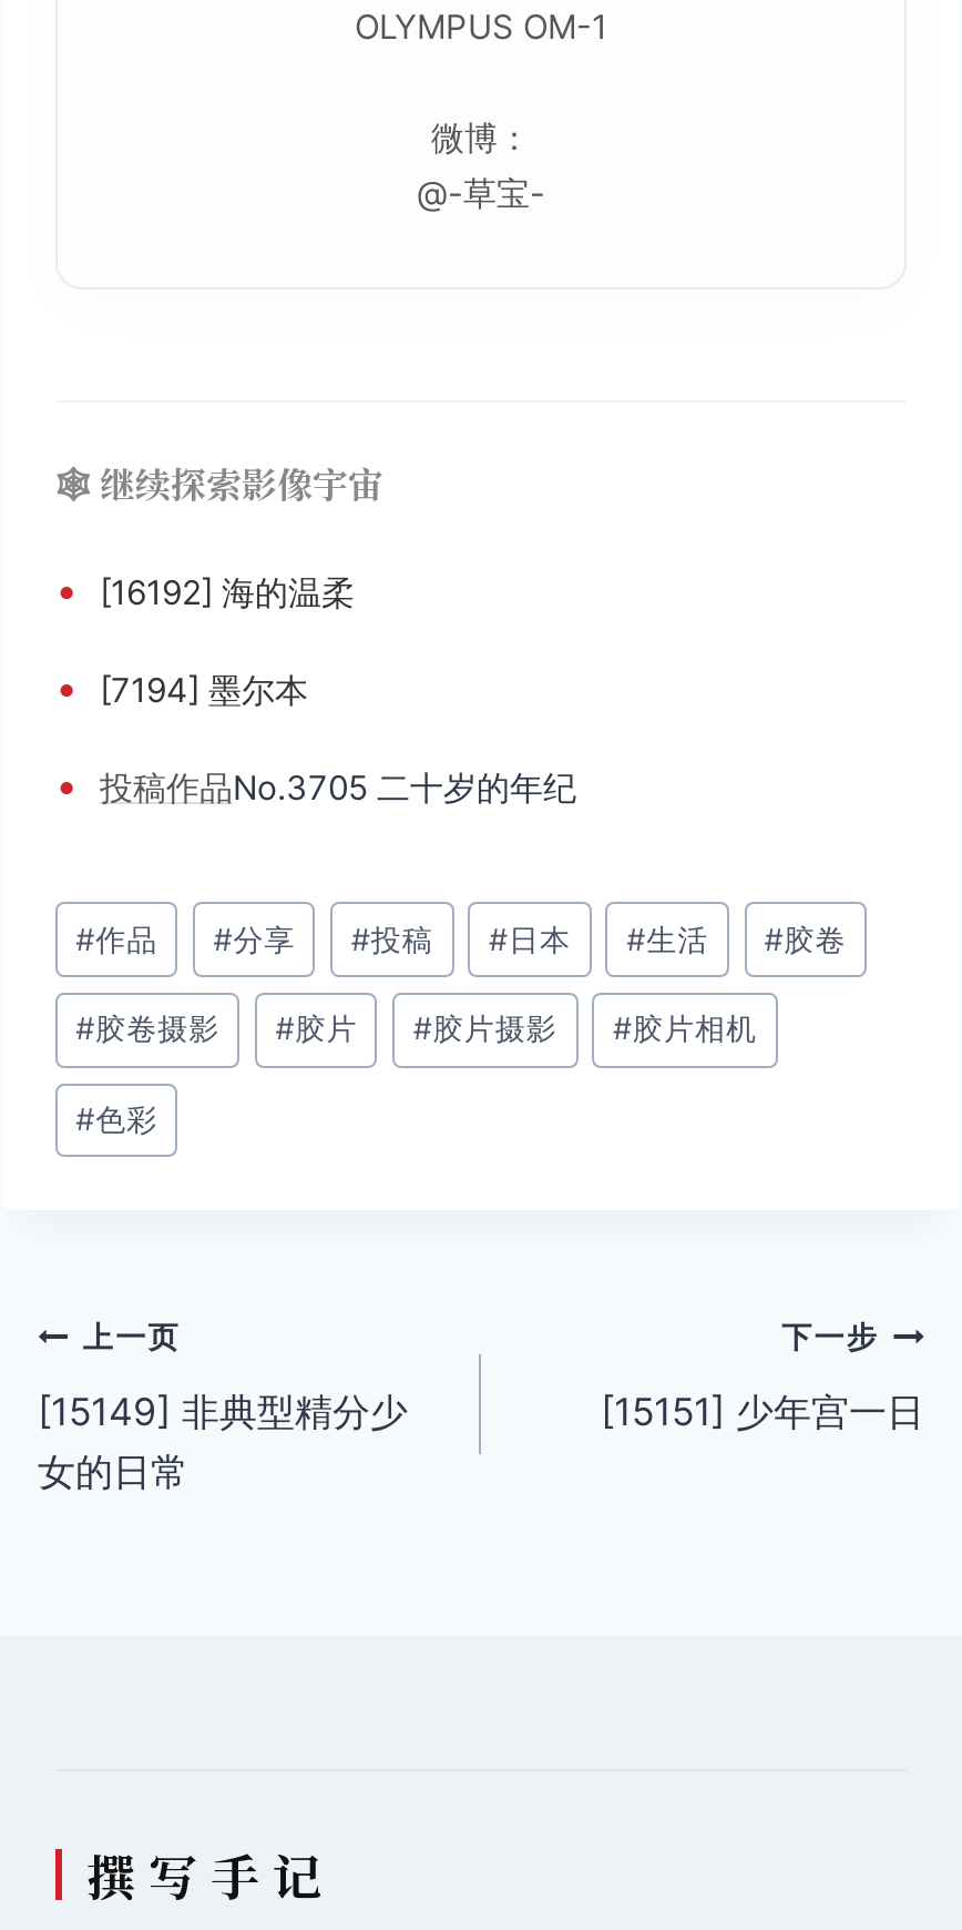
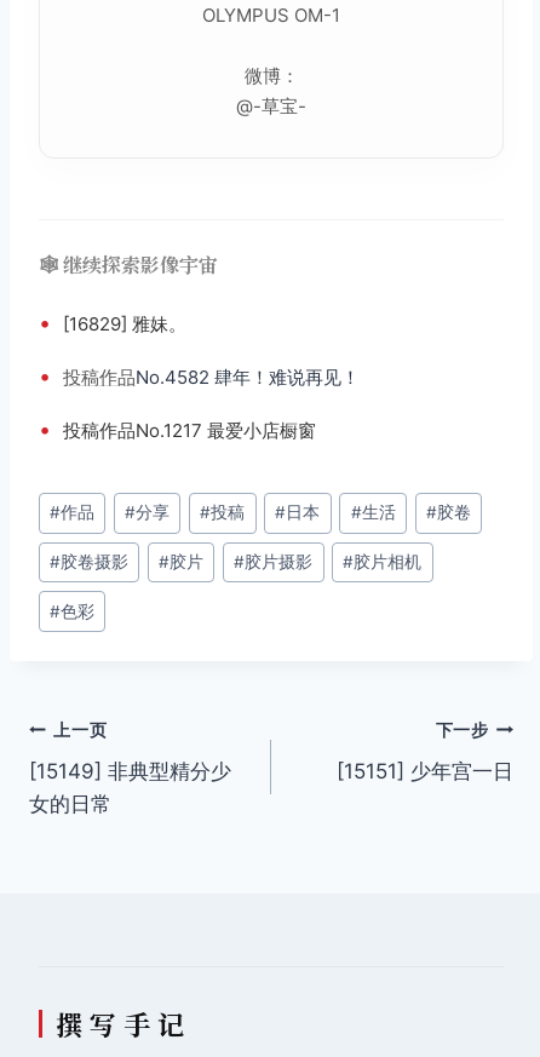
[55,568,355,615] • [16192] 海的温柔 -> [39,310,186,336] • [16829] 雅妹。
[55,666,308,712] • [7194] 墨尔本 -> [39,363,360,389] • 投稿作品No.4582 肆年！难说再见！
[55,763,576,810] • 投稿作品No.3705 二十岁的年纪 -> [39,417,316,442] • 投稿作品No.1217 最爱小店橱窗

